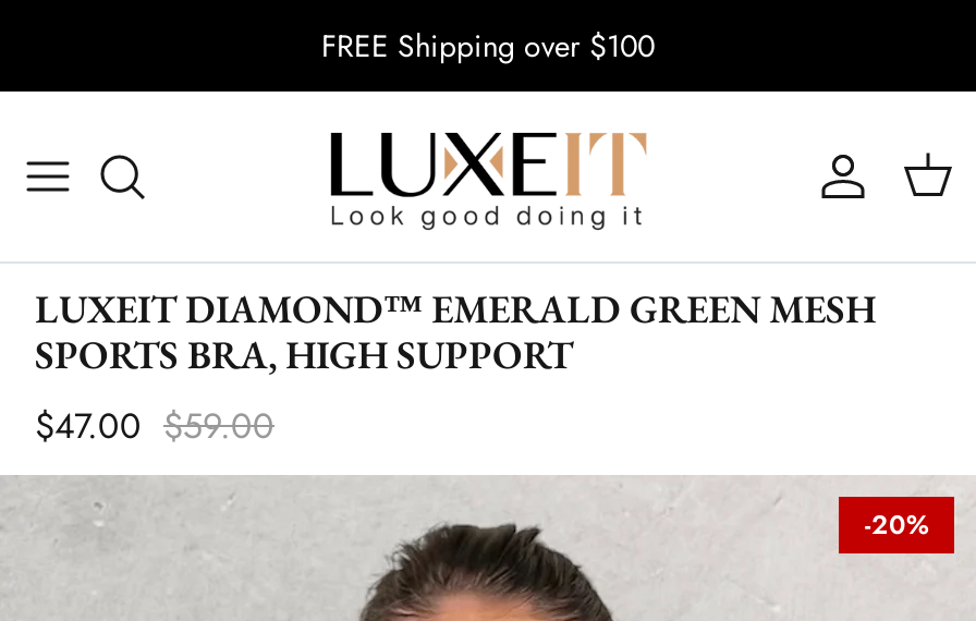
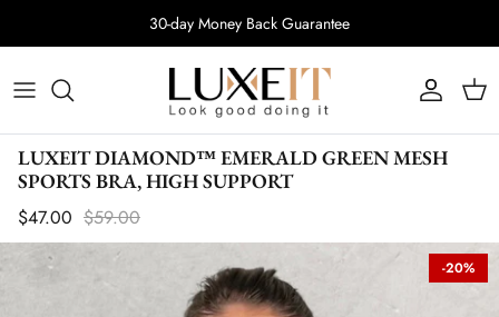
[321,24,655,68] FREE Shipping over $100 -> [149,12,350,34] 30-day Money Back Guarantee

